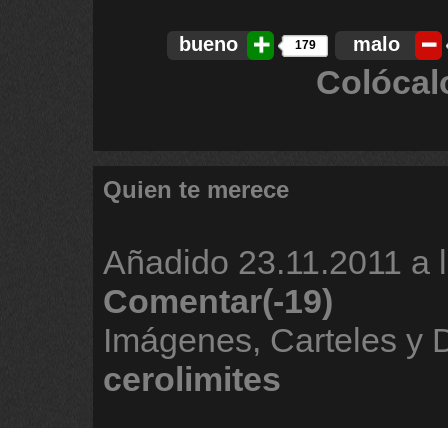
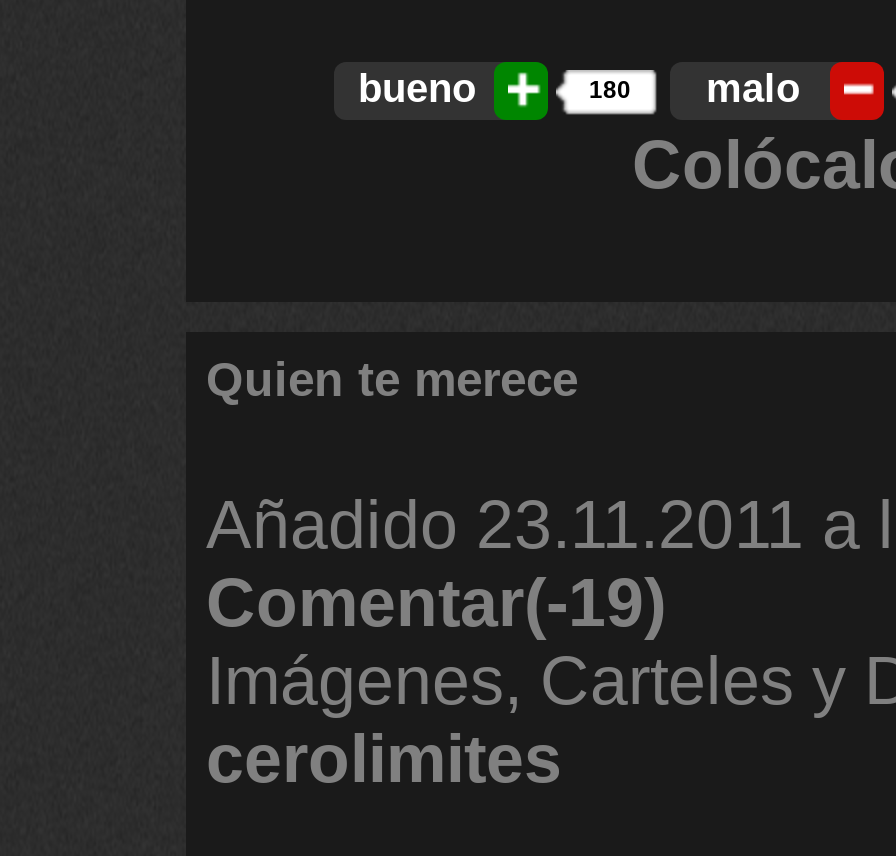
[294,38,315,52] 179 -> [589,76,631,104] 180

